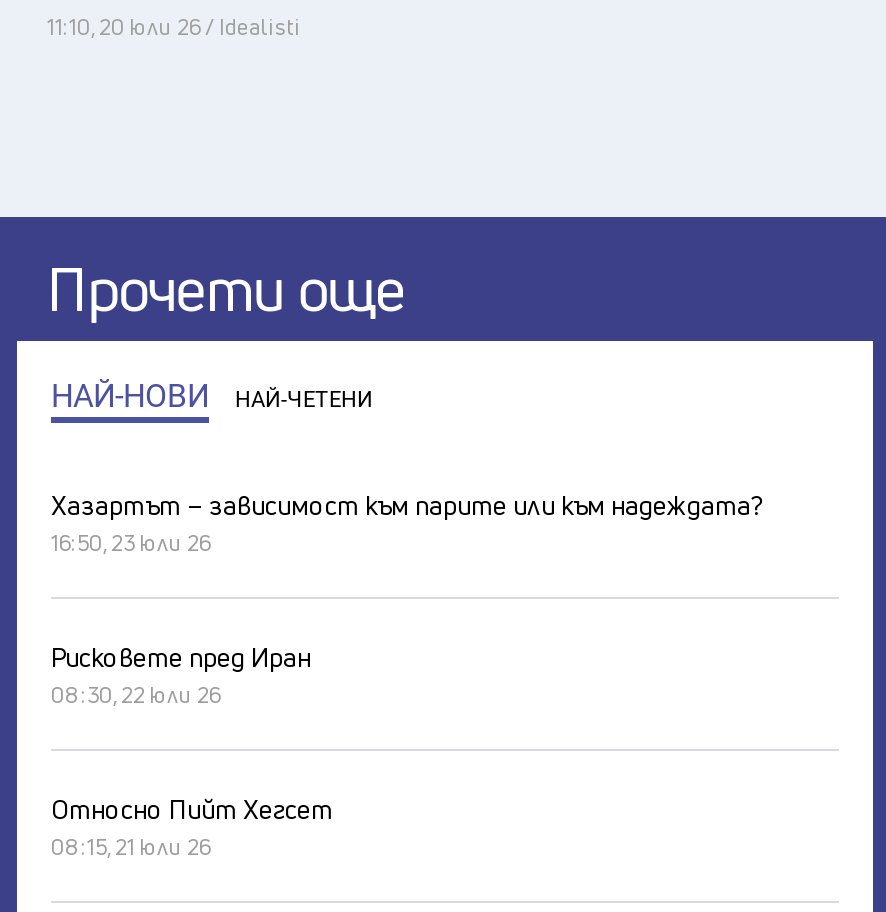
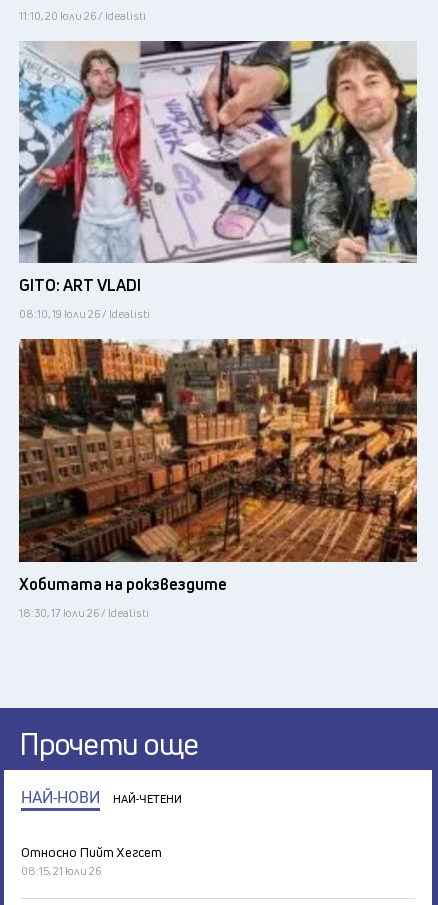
none -> [18,40,418,321] [image] | GITO: ART VLADI | 08:10, 19 юли 26 / Idealisti
none -> [18,338,418,619] [image] | Хобитата на рокзвездите | 18:30, 17 юли 26 / Idealisti
moved [47,248,406,414] -> [19,723,198,806]: Прочети още | НАЙ-НОВИ | НАЙ-ЧЕТЕНИ
[51,486,761,708] Хазартът – зависимост към парите или към надеждата? | 16:50, 23 юли 26 | Рисковете пред Иран | 08:30, 22 юли 26 -> none

